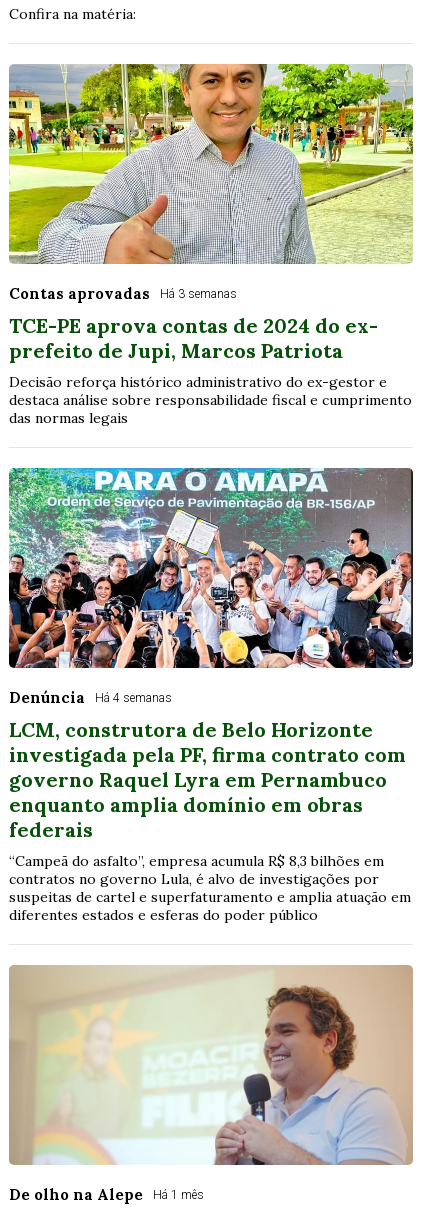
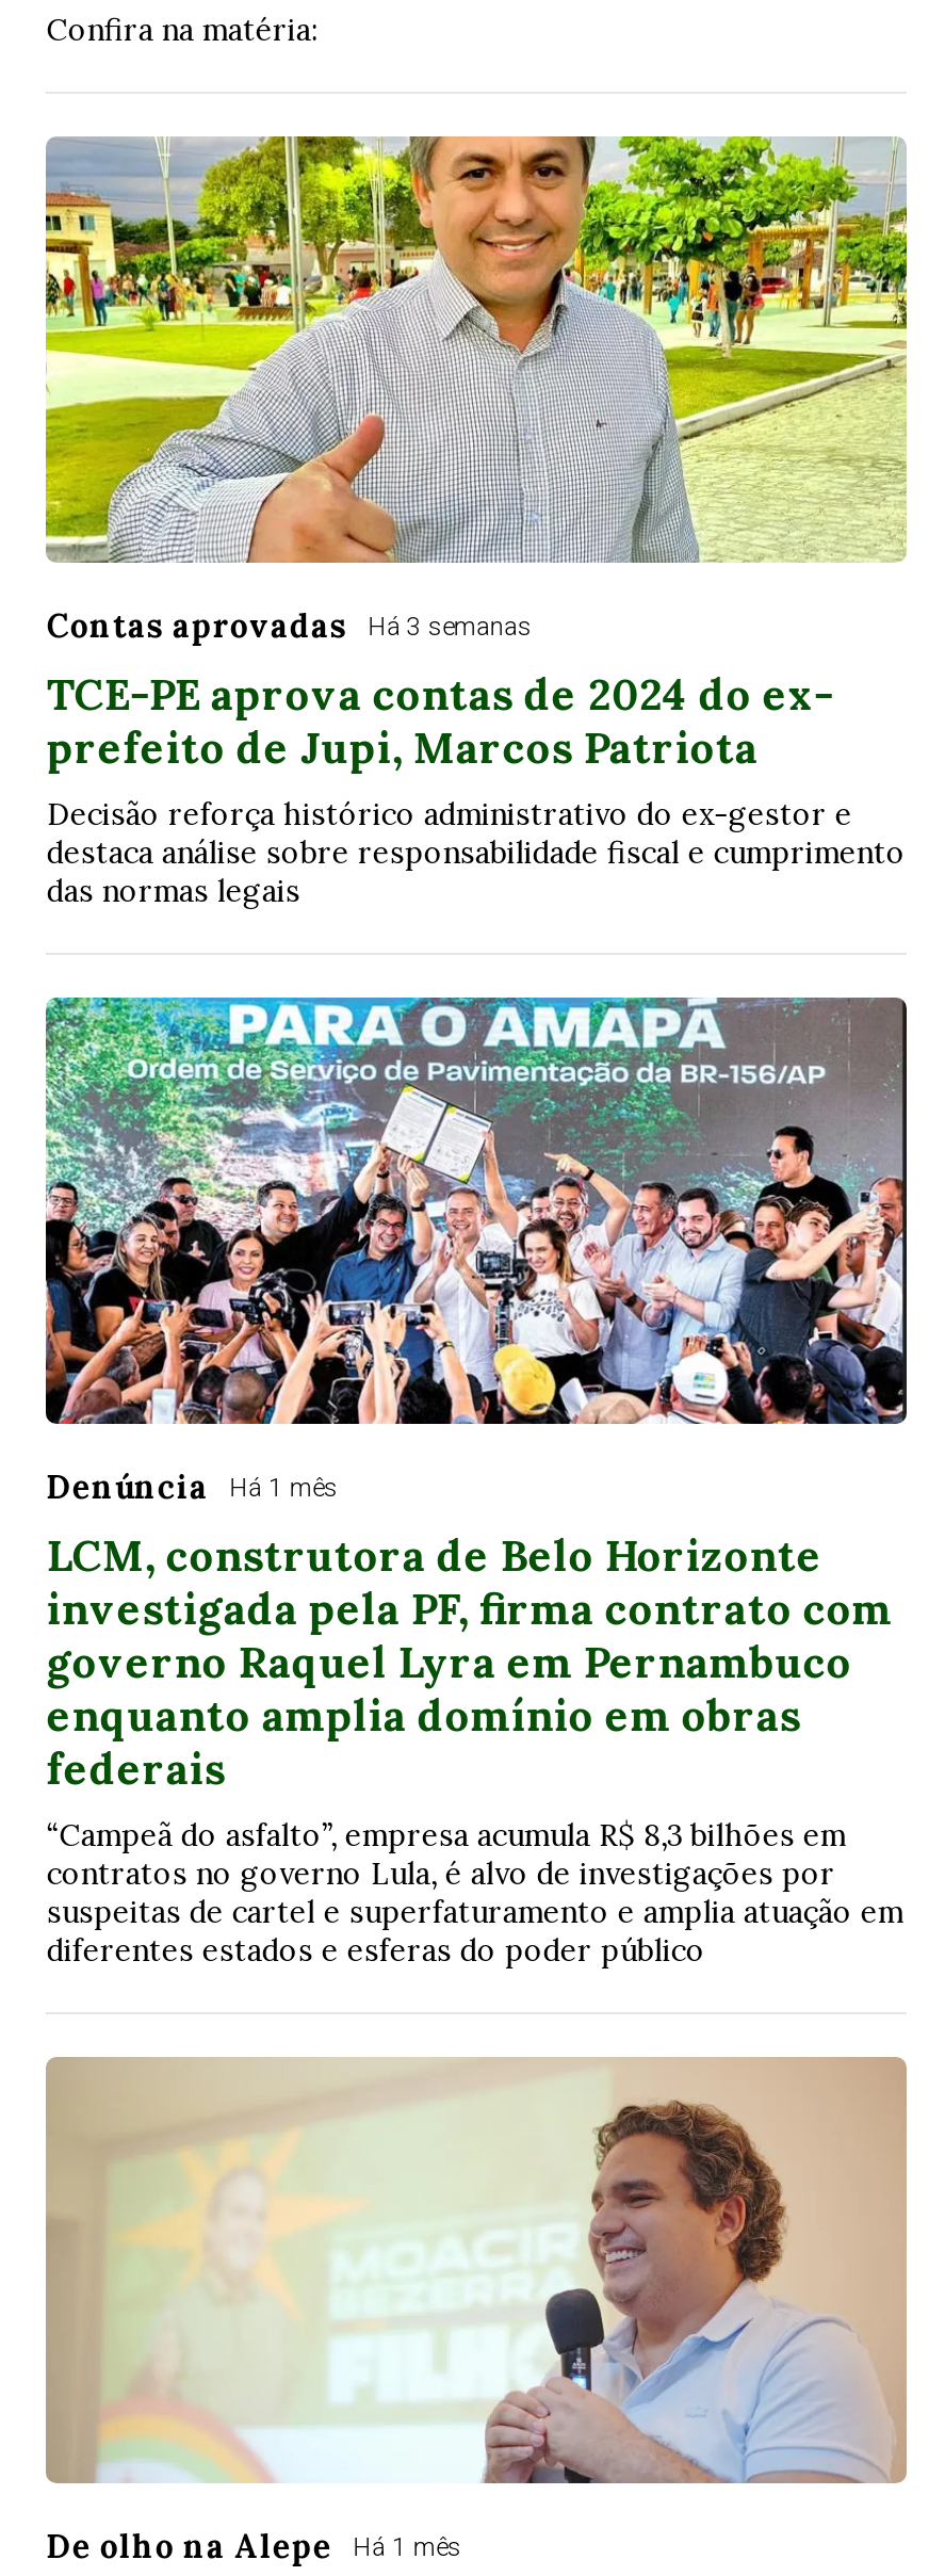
[9,688,172,707] Denúncia Há 4 semanas -> [47,1466,339,1507] Denúncia Há 1 mês

